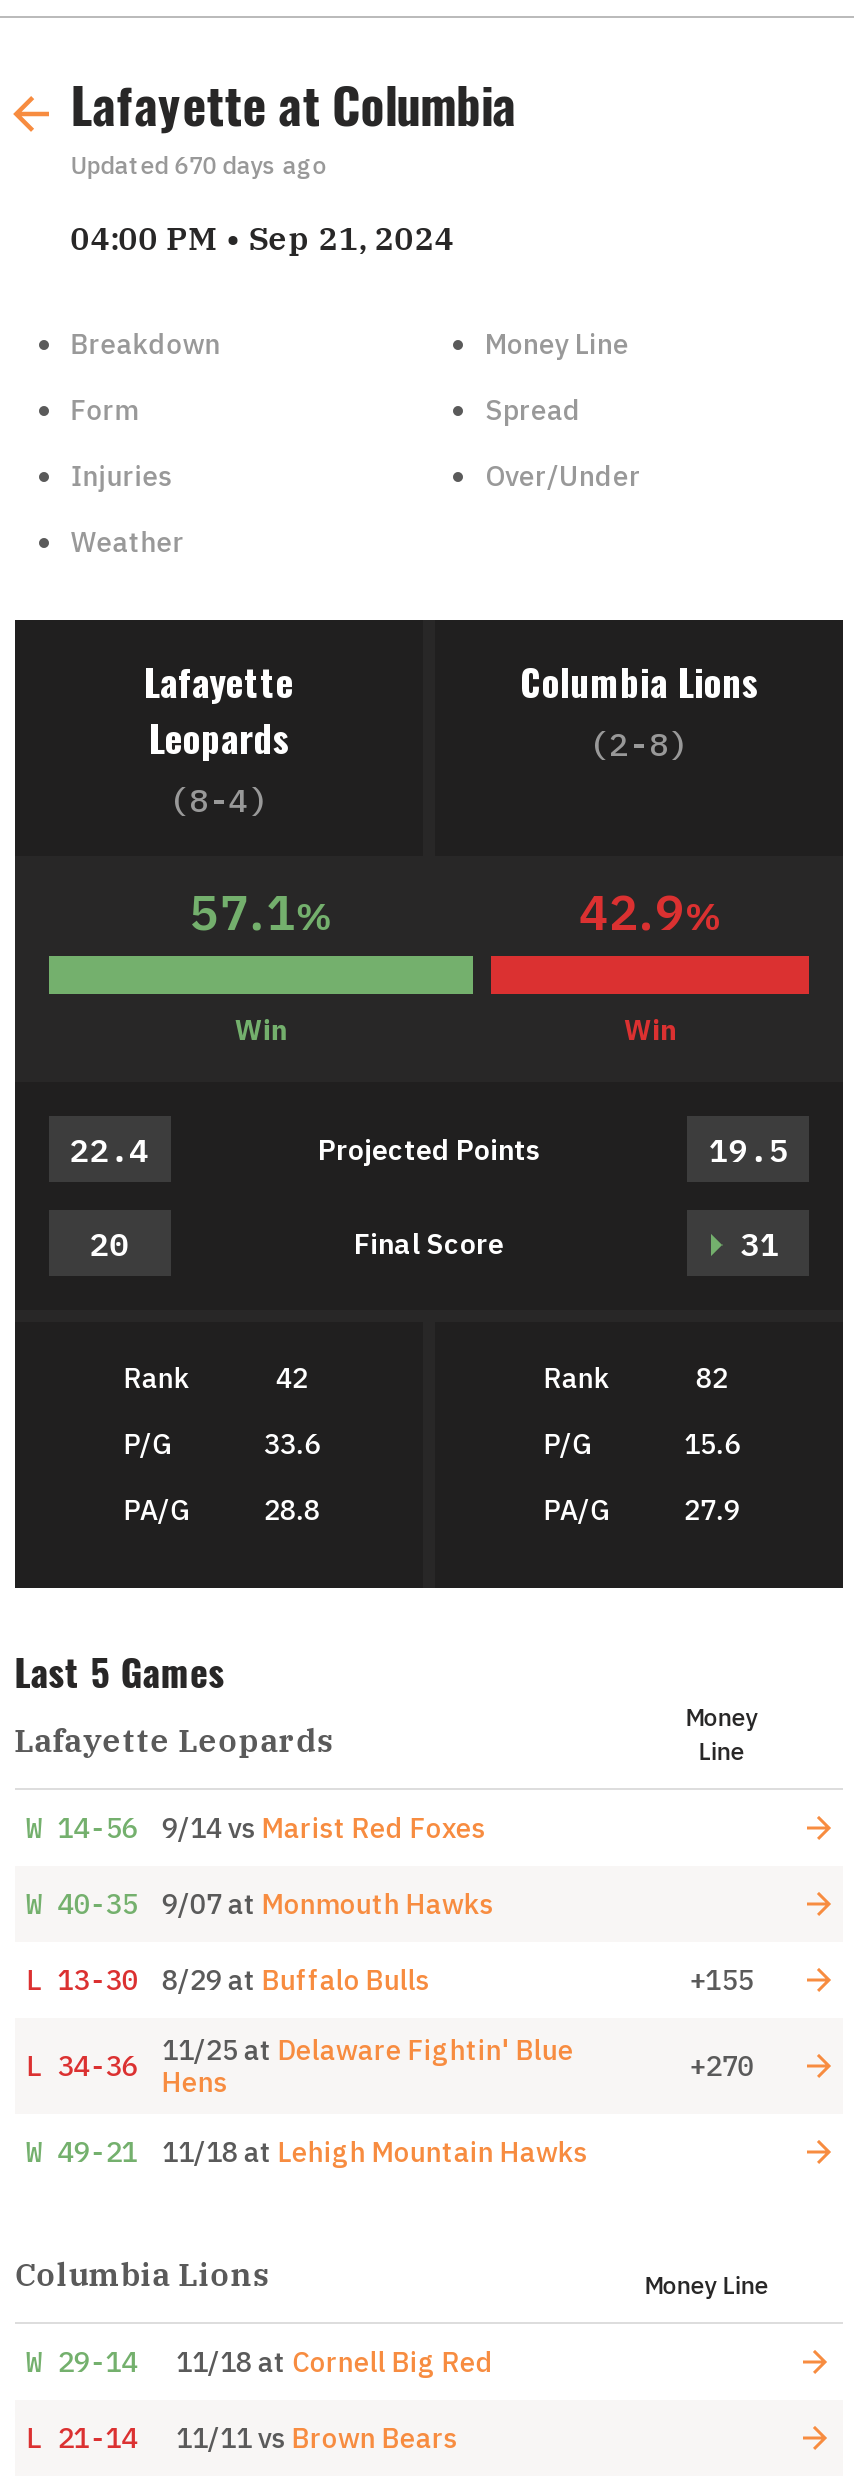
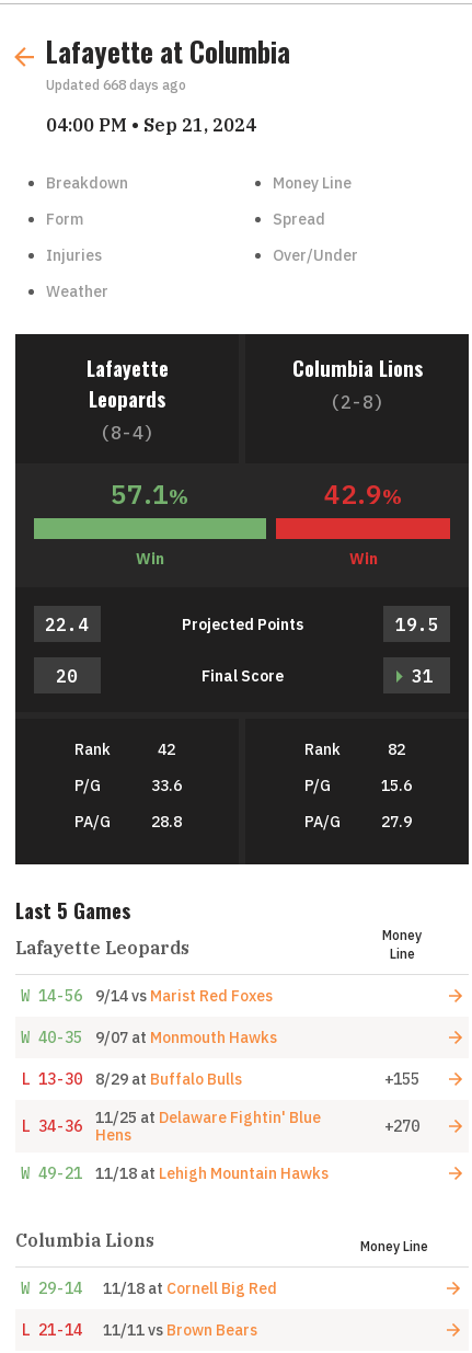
[71,150,327,180] Updated 670 days ago -> [46,77,186,93] Updated 668 days ago

